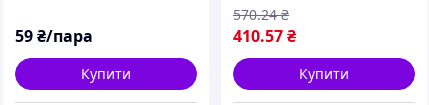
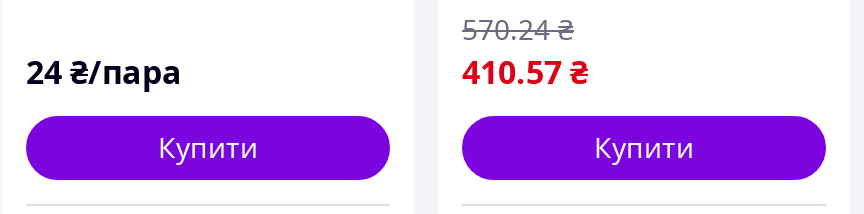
[15,25,93,47] 59 ₴/пара -> [26,50,182,94] 24 ₴/пара

